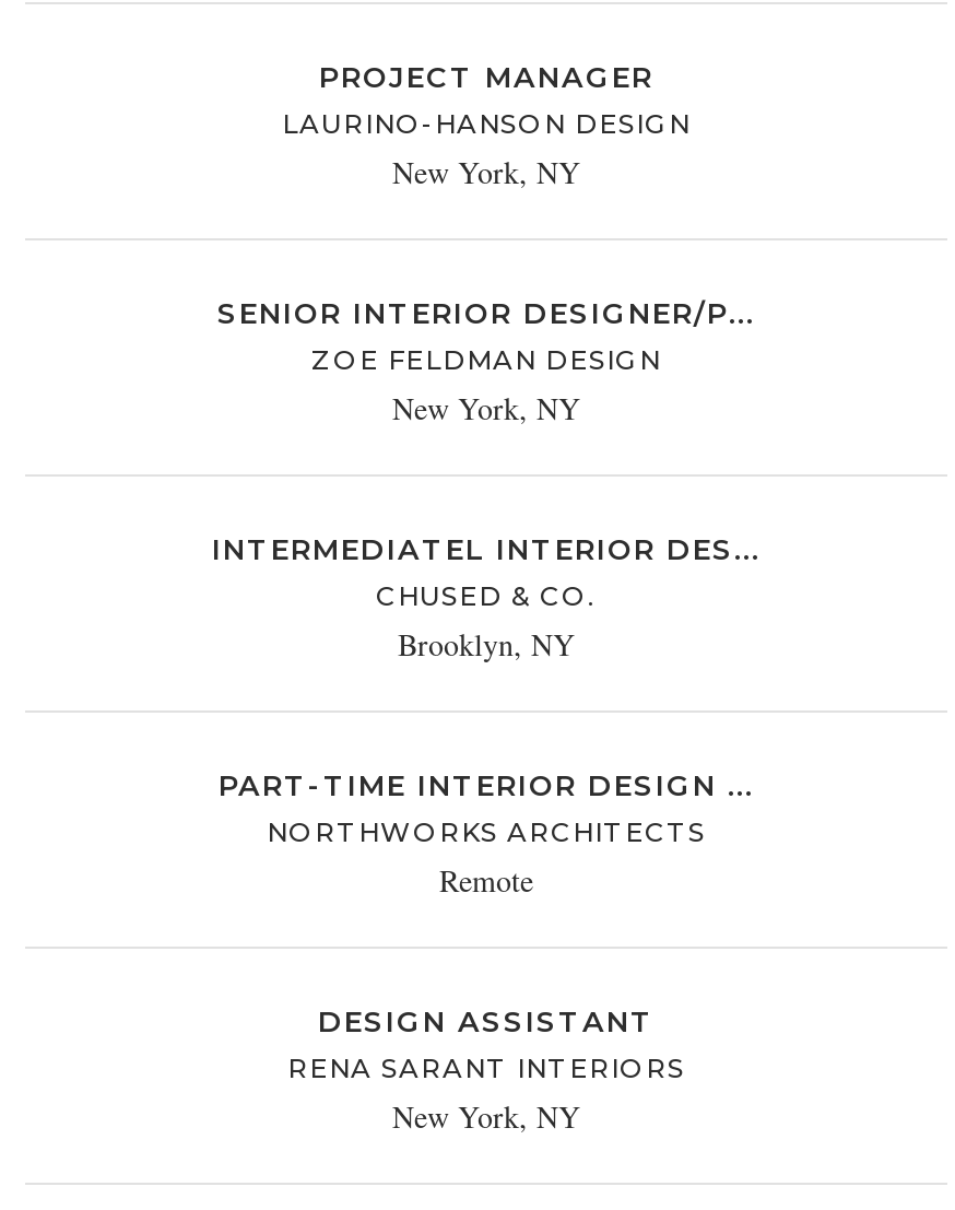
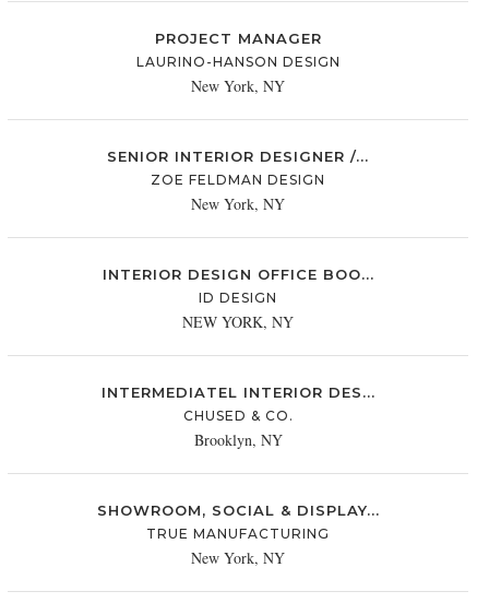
[217,295,755,330] SENIOR INTERIOR DESIGNER/P... -> [107,147,369,165] SENIOR INTERIOR DESIGNER /...
none -> [102,265,374,332] INTERIOR DESIGN OFFICE BOO... | ID DESIGN | NEW YORK, NY
moved [212,531,761,664] -> [101,383,375,450]: INTERMEDIATEL INTERIOR DES... | CHUSED & CO. | Brooklyn, NY
[219,767,754,1084] PART-TIME INTERIOR DESIGN ... | NORTHWORKS ARCHITECTS | Remote | DESIGN ASSISTANT | RENA SARANT INTERIORS -> [97,501,379,542] SHOWROOM, SOCIAL & DISPLAY... | TRUE MANUFACTURING

